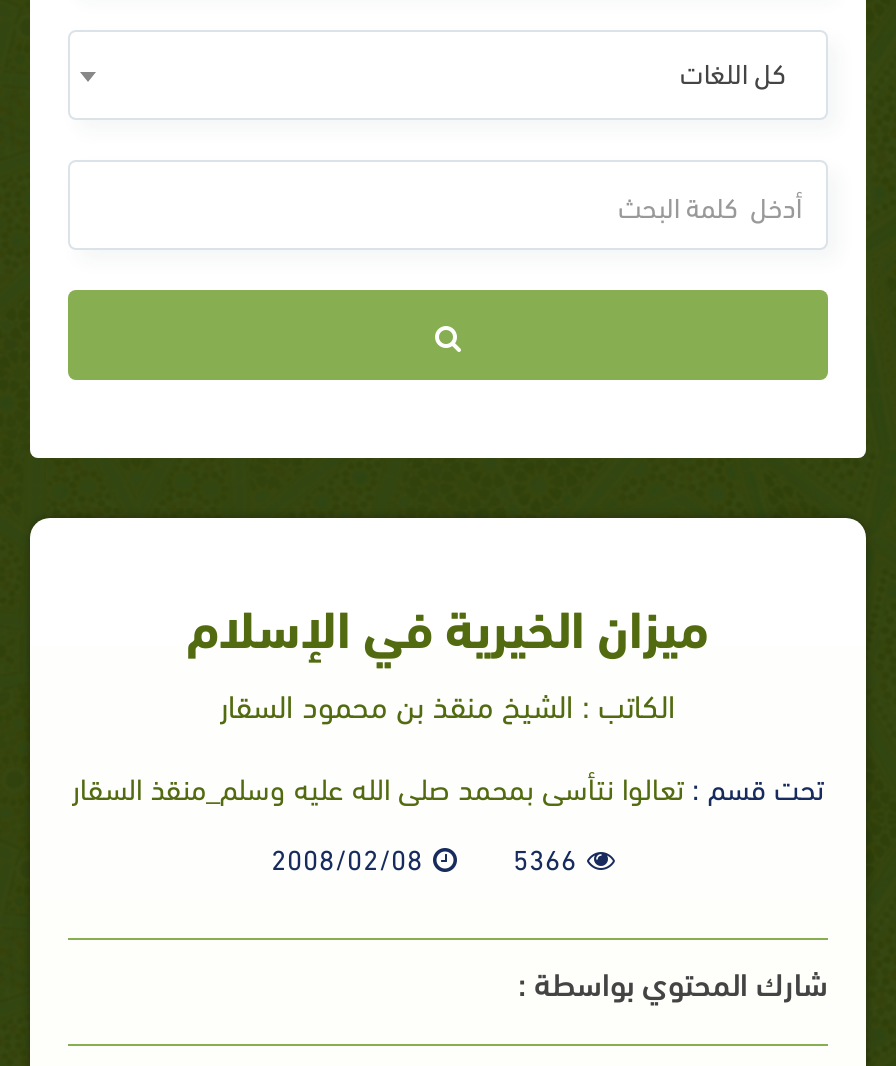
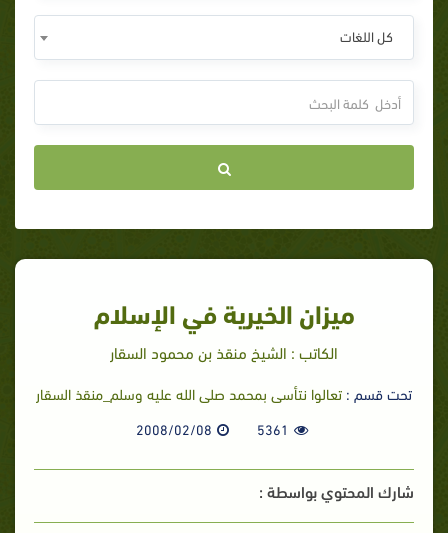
[513,836,577,878] 5366 -> [256,418,288,439] 5361

